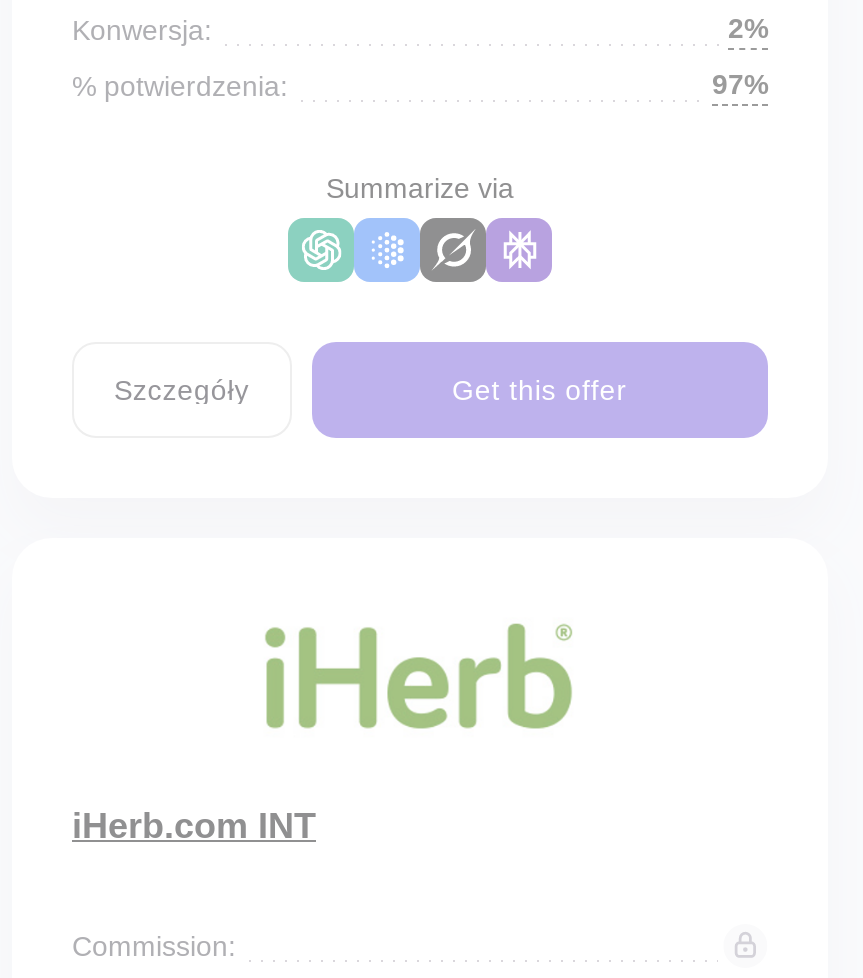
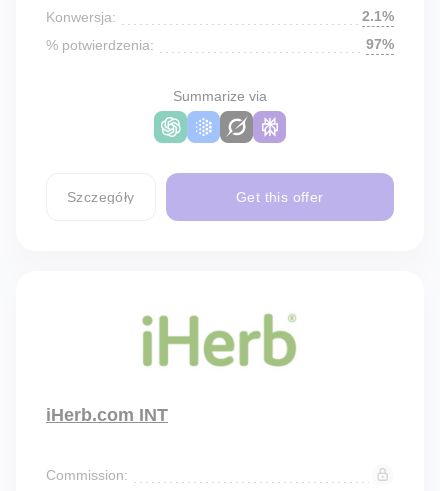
[728,12,768,44] 2% -> [362,8,394,24] 2.1%

